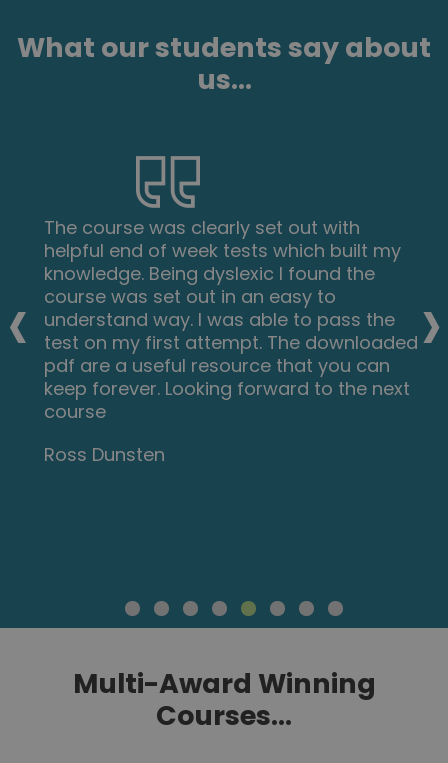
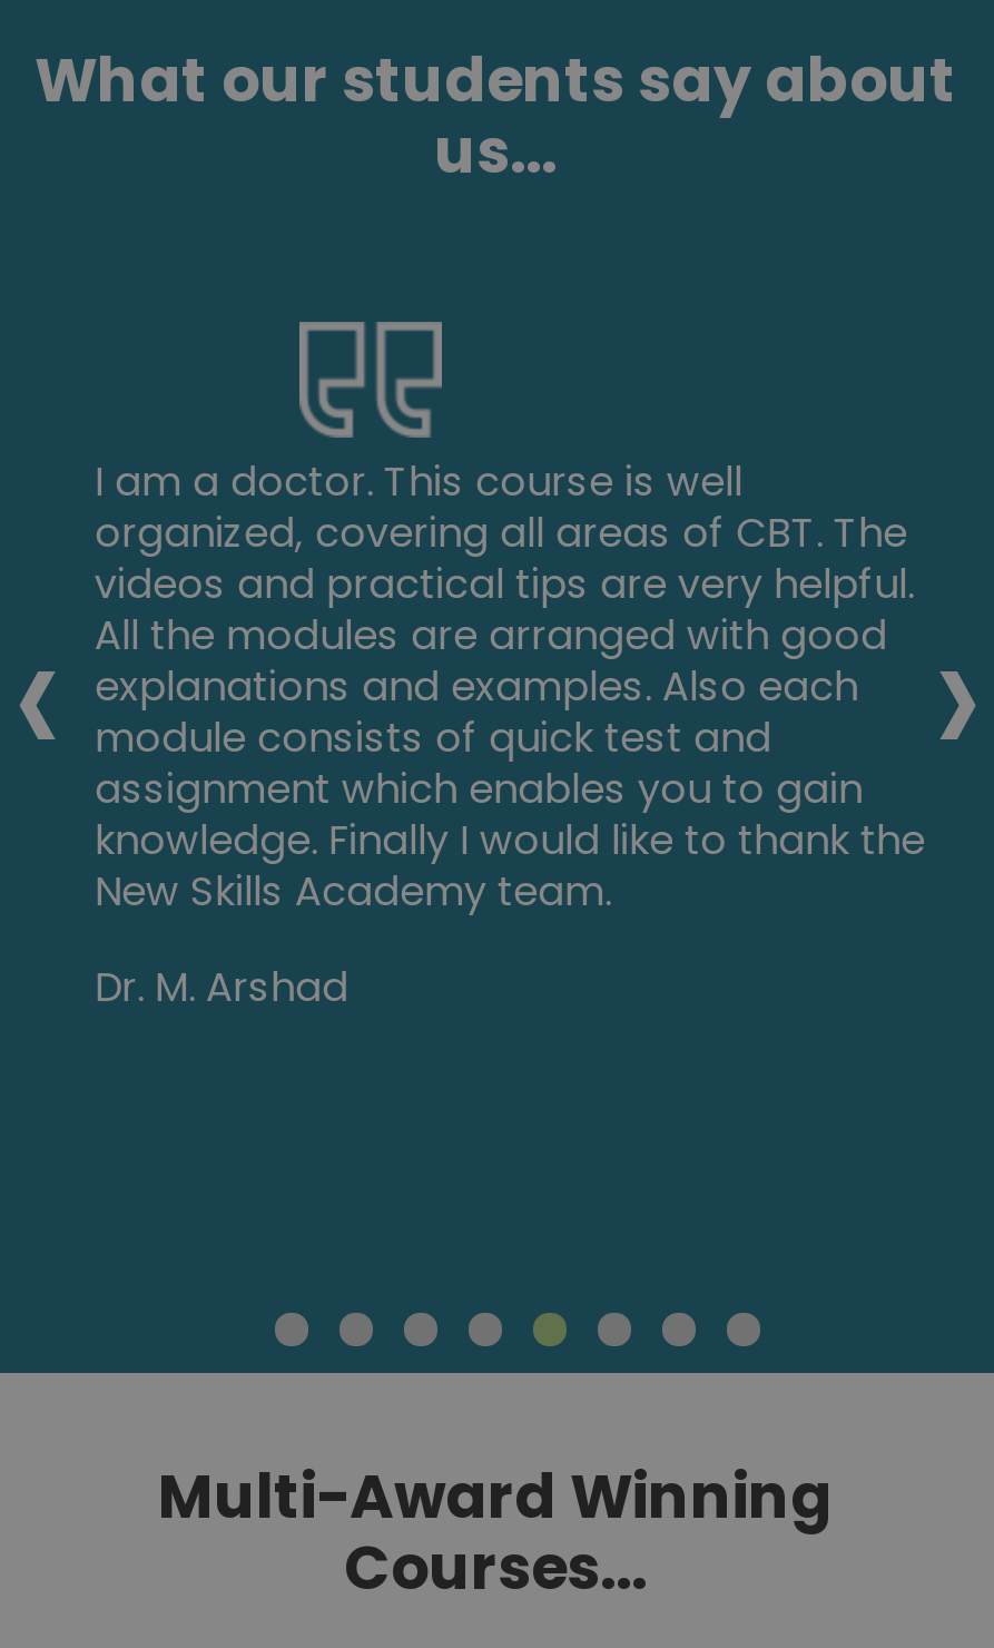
[44,215,418,424] The course was clearly set out with | helpful end of week tests which built my | knowledge. Being dyslexic I found the | course was set out in an easy to | understand way. I was able to pass the | test on my first attempt. The downloaded | pdf are a useful resource that you can | keep forever. Looking forward to the next | course -> [94,453,925,918] I am a doctor. This course is well | organized, covering all areas of CBT. The | videos and practical tips are very helpful. | All the modules are arranged with good | explanations and examples. Also each | module consists of quick test and | assignment which enables you to gain | knowledge. Finally I would like to thank the | New Skills Academy team.
[44,442,165,467] Ross Dunsten -> [94,959,348,1014] Dr. M. Arshad

